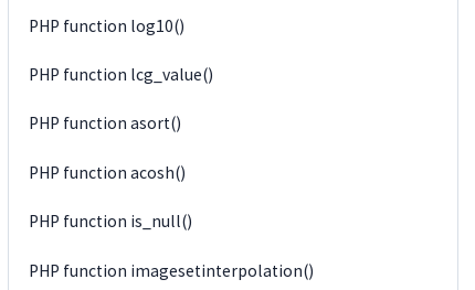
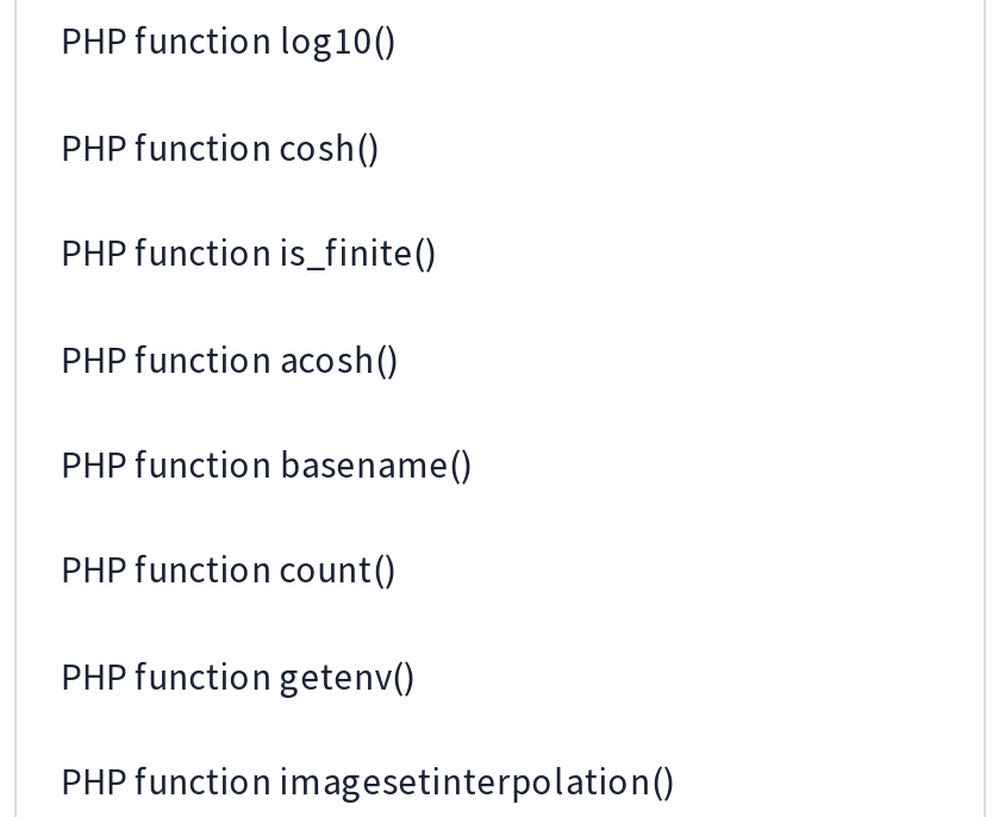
[29,64,214,85] PHP function lcg_value() -> [60,125,380,170] PHP function cosh()
[29,113,182,134] PHP function asort() -> [60,231,437,276] PHP function is_finite()
[29,211,193,232] PHP function is_null() -> [60,442,472,699] PHP function basename() | PHP function count() | PHP function getenv()

